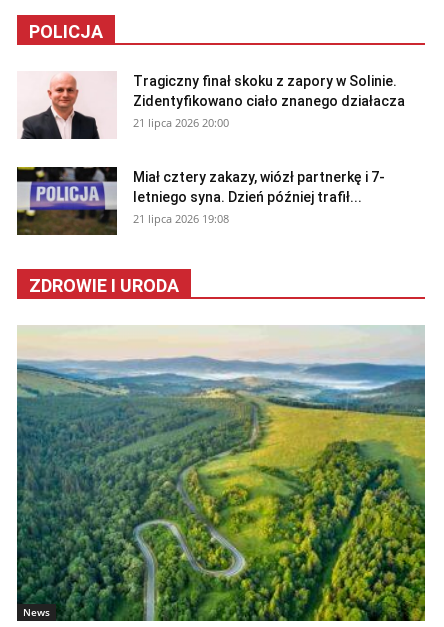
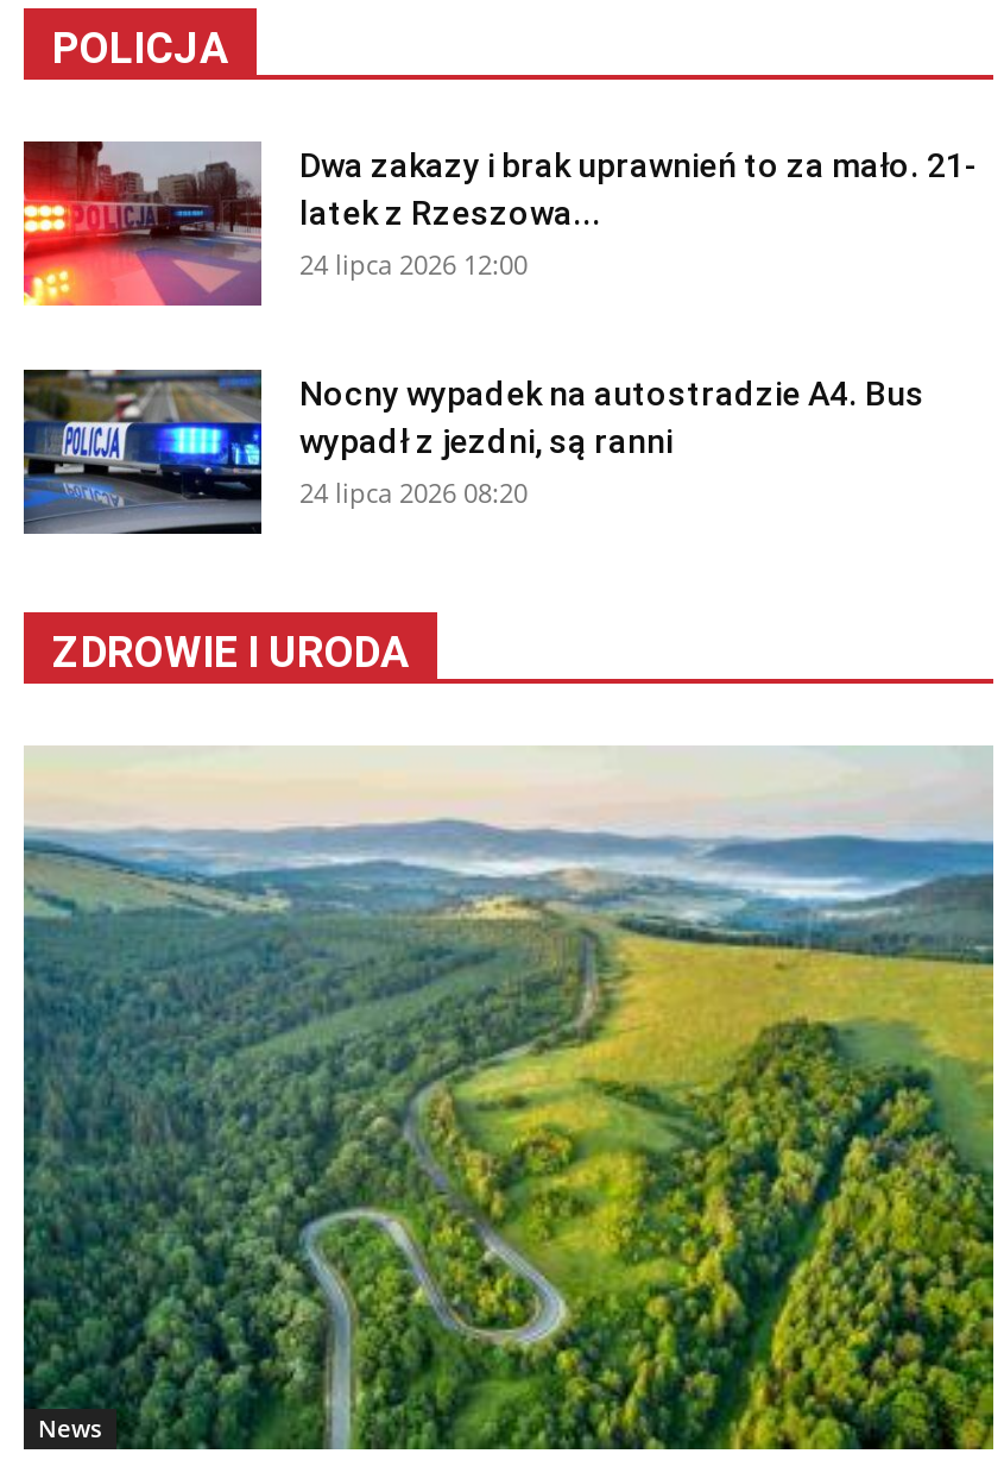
[17,70,405,140] [image] | Tragiczny finał skoku z zapory w Solinie. | Zidentyfikowano ciało znanego działacza | 21 lipca 2026 20:00 -> [21,138,979,307] [image] | Dwa zakazy i brak uprawnień to za mało. 21- | latek z Rzeszowa... | 24 lipca 2026 12:00
[16,166,385,235] [image] | Miał cztery zakazy, wiózł partnerkę i 7- | letniego syna. Dzień później trafił... | 21 lipca 2026 19:08 -> [21,369,924,535] [image] | Nocny wypadek na autostradzie A4. Bus | wypadł z jezdni, są ranni | 24 lipca 2026 08:20

